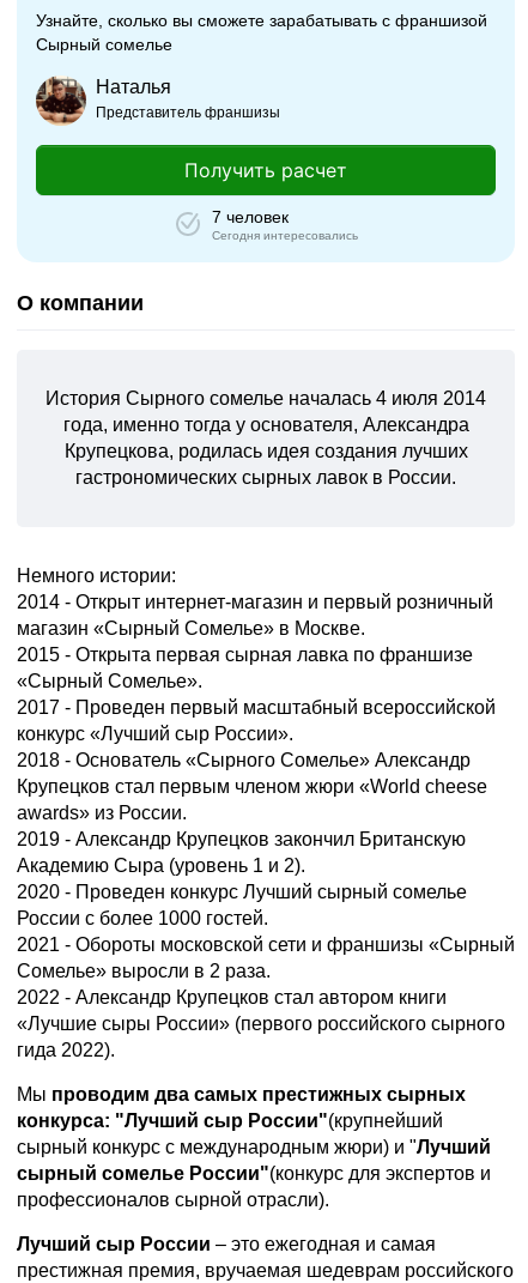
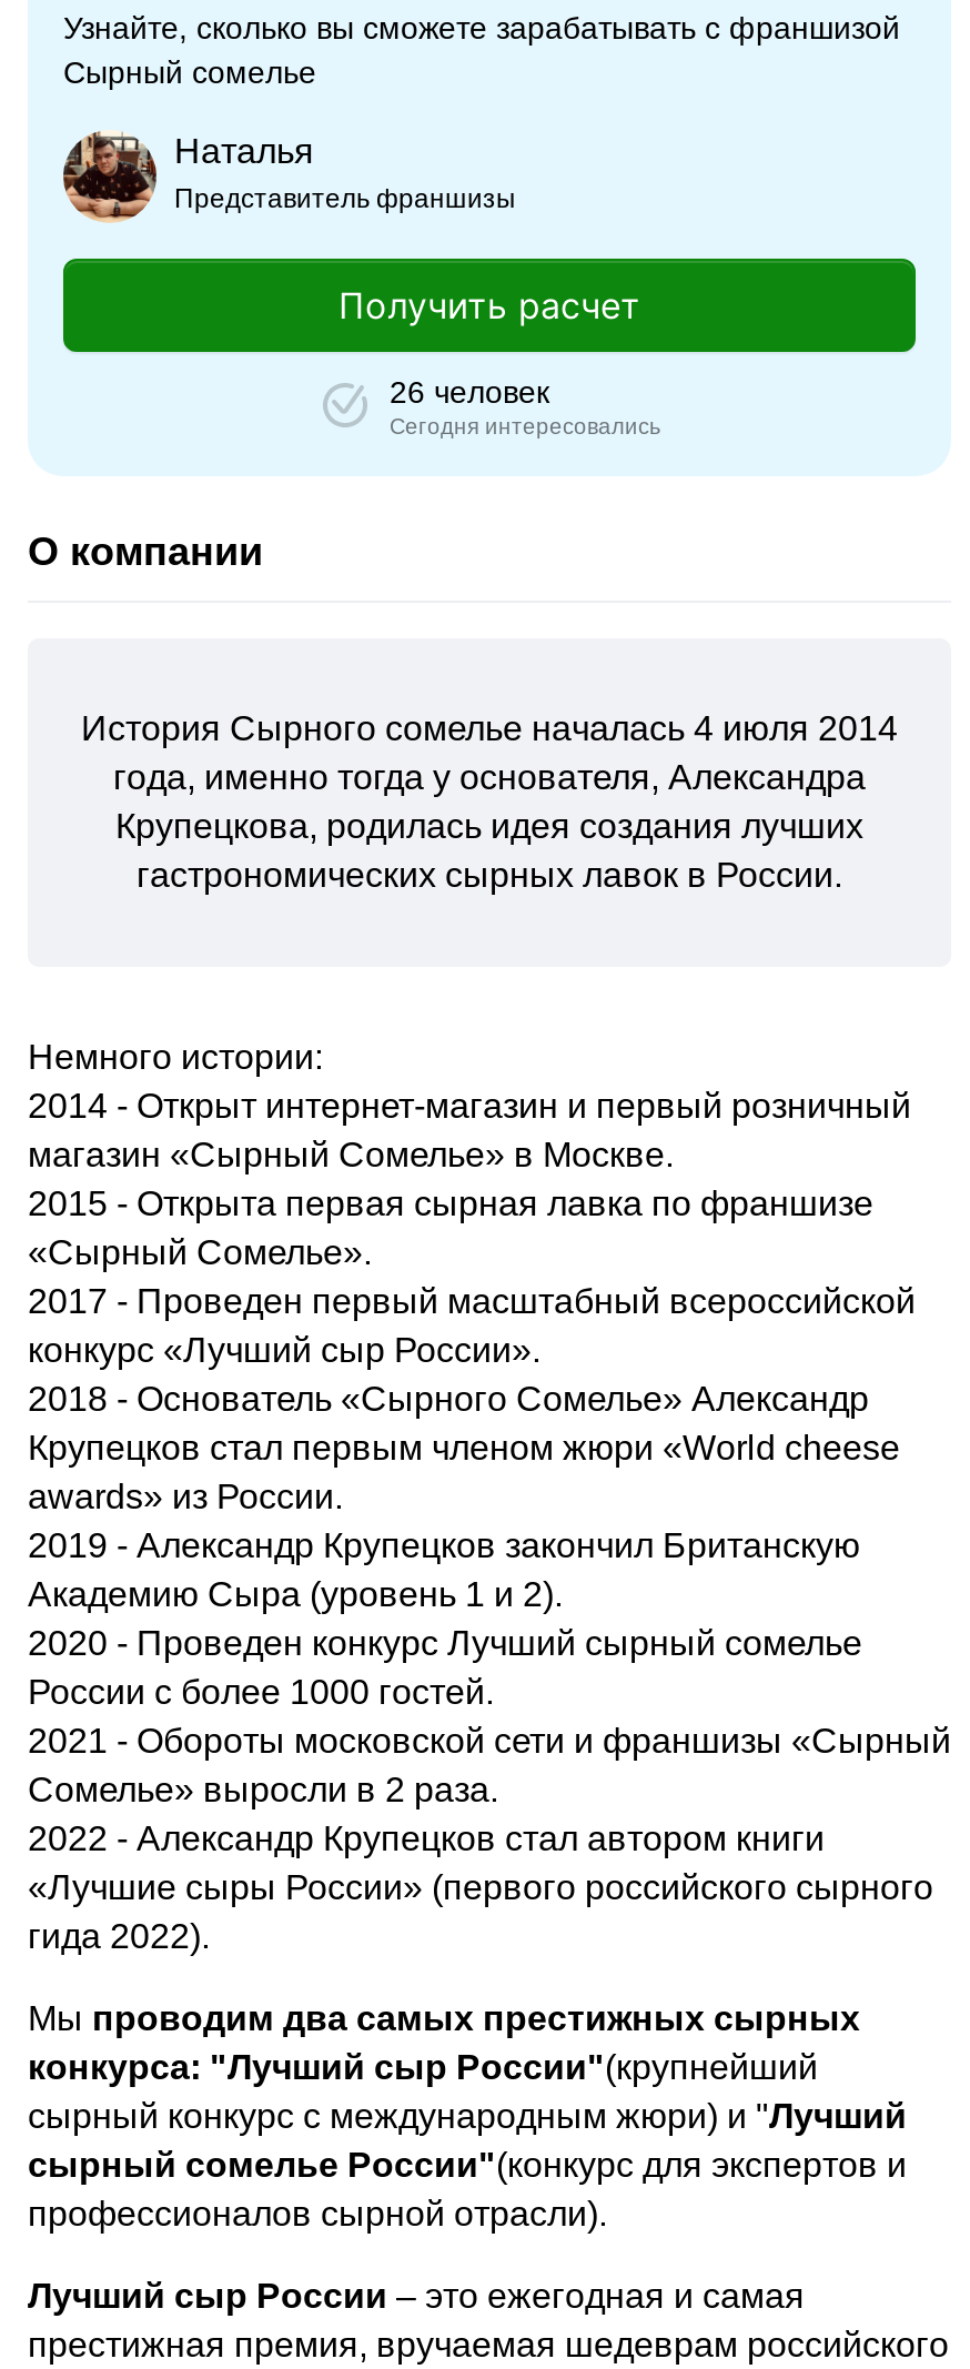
[212,207,289,226] 7 человек -> [390,374,549,410] 26 человек

